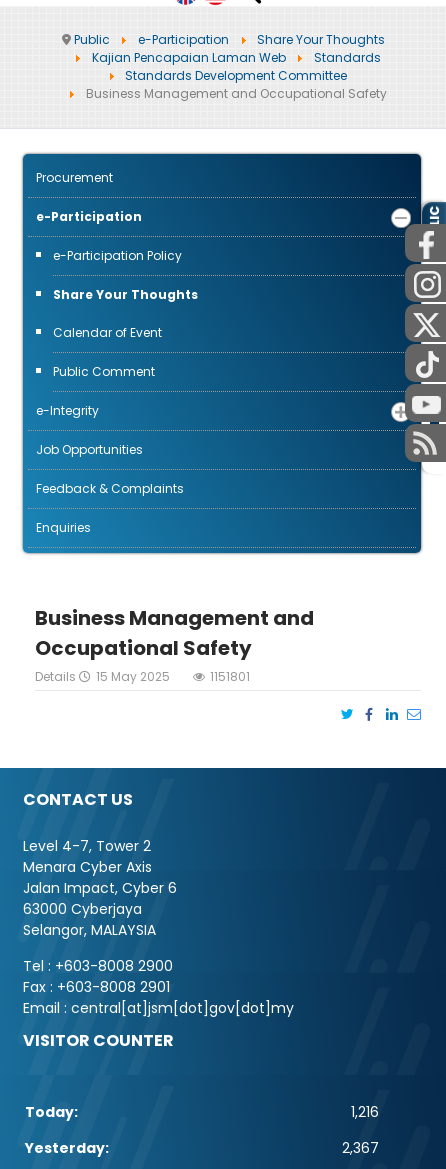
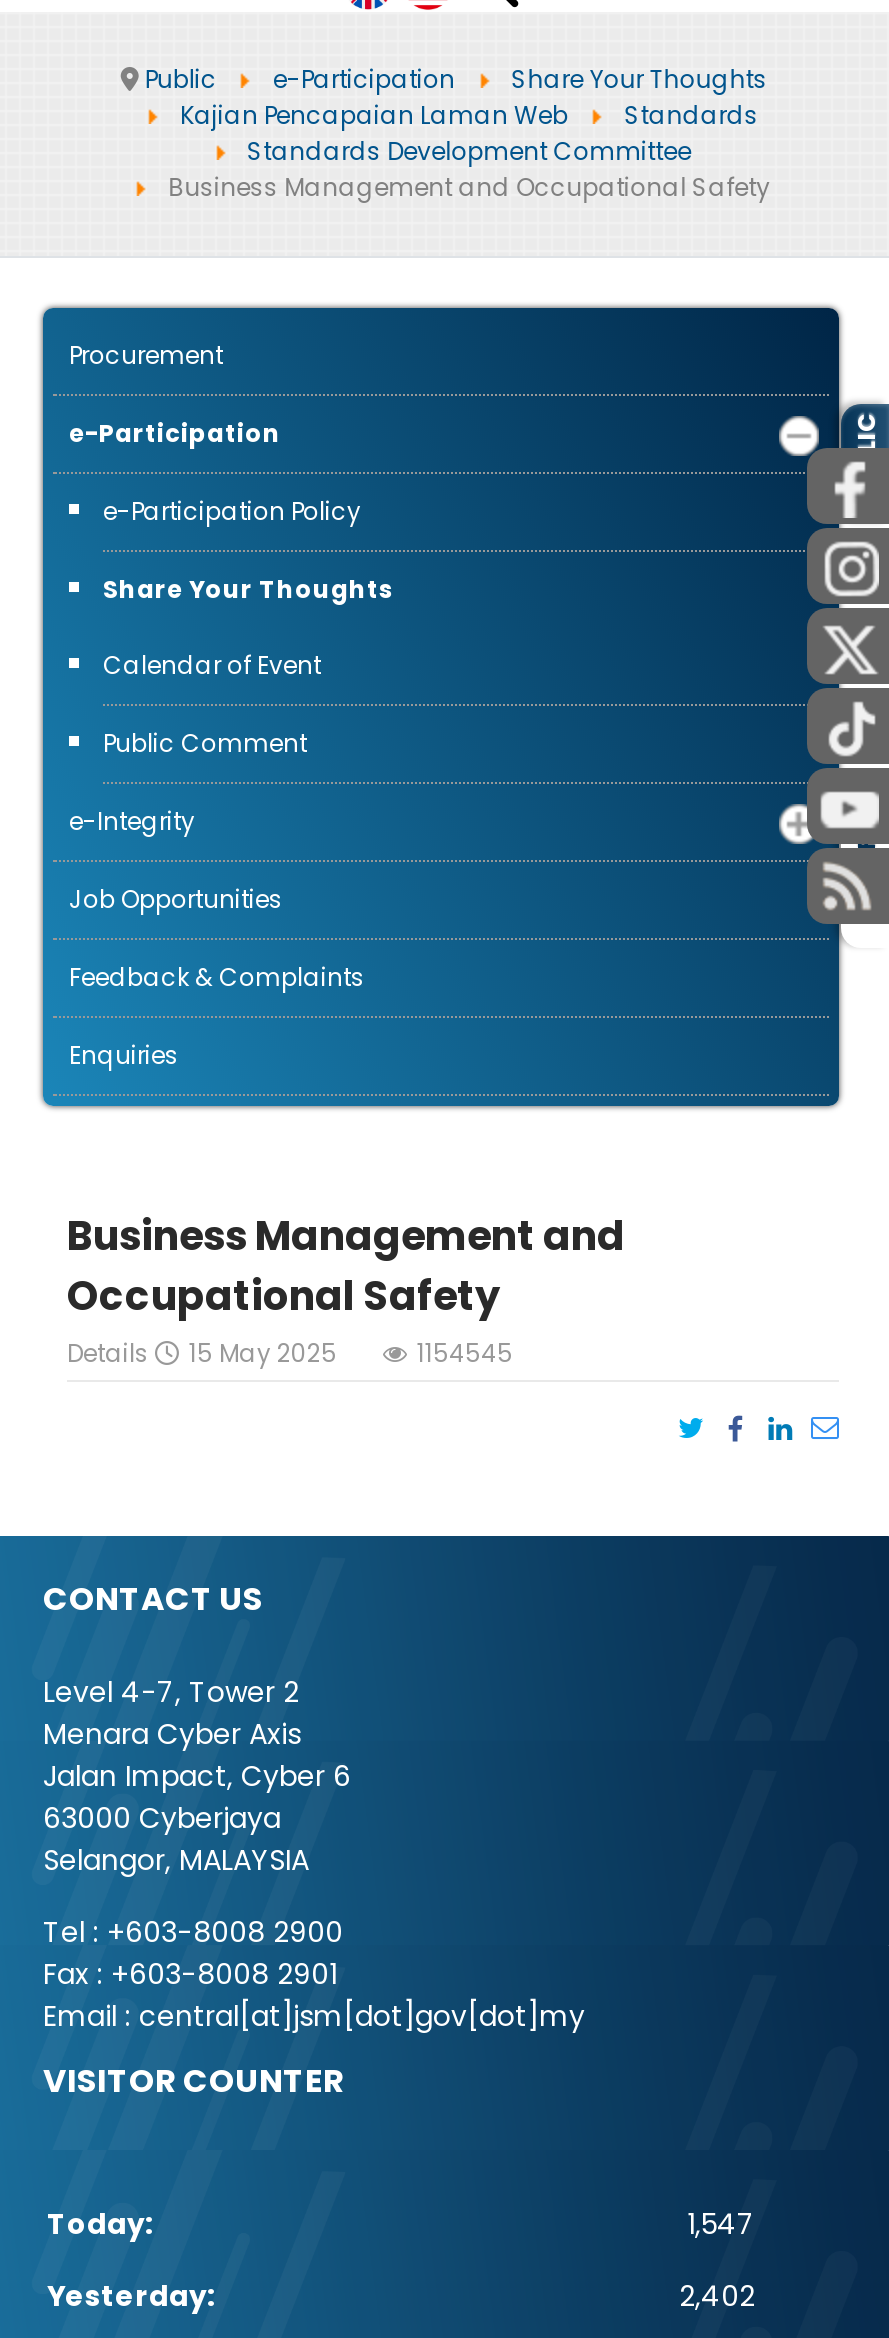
[210,667,250,684] 1151801 -> [417,1335,513,1369] 1154545
[351,1102,379,1122] 1,216 -> [687,2203,755,2243] 1,547
[342,1138,379,1158] 2,367 -> [679,2275,755,2315] 2,402

